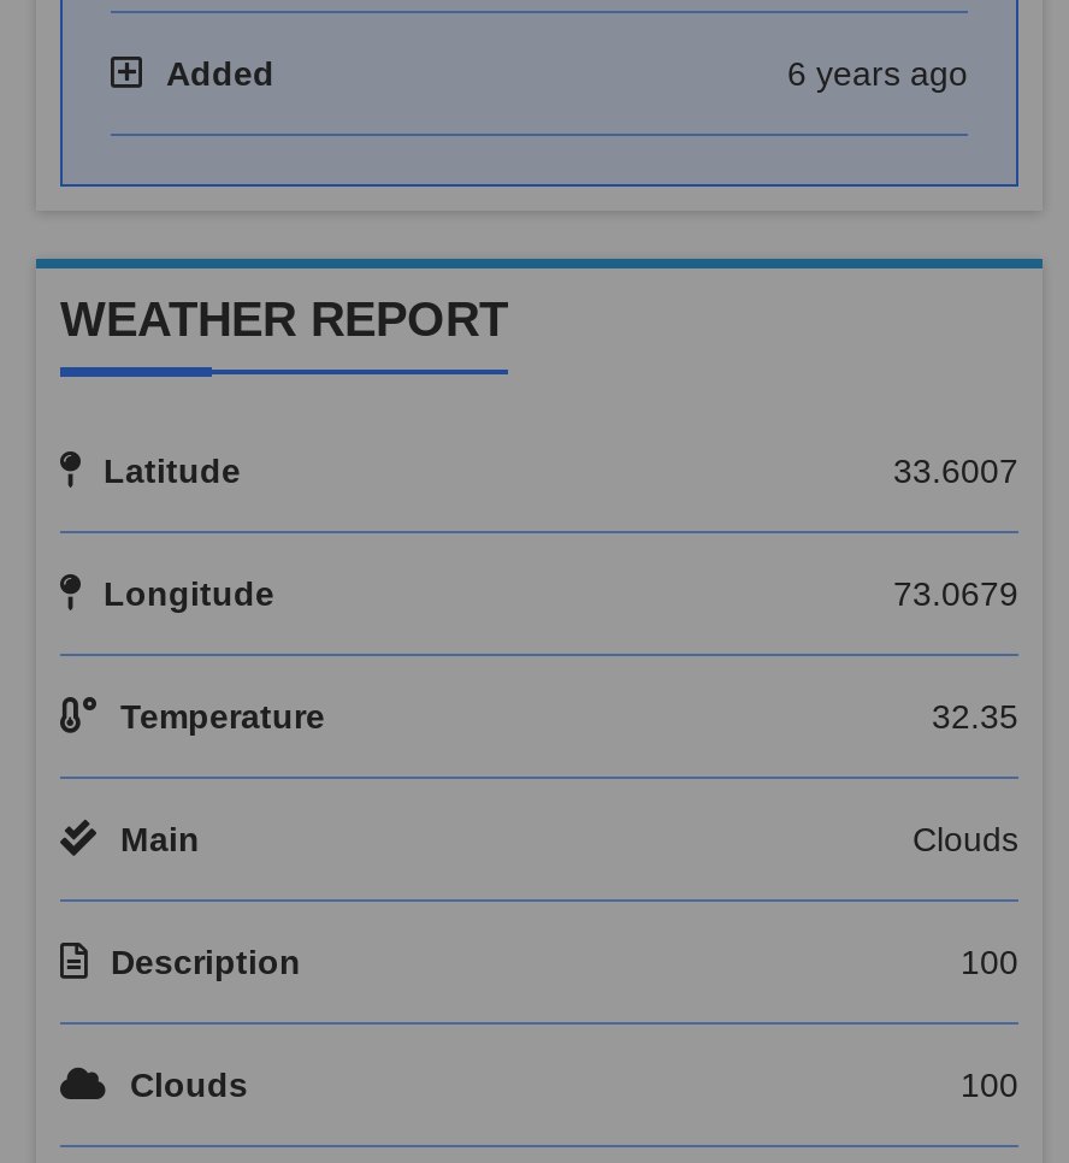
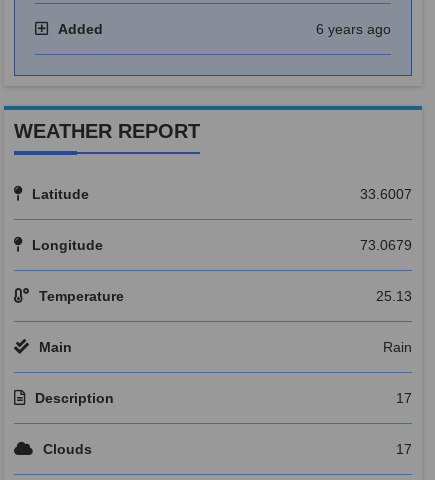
[932,697,1018,735] 32.35 -> [376,288,412,304] 25.13
[913,819,1018,858] Clouds -> [383,339,412,355] Rain
[961,942,1018,981] 100 -> [396,390,412,406] 17
[961,1065,1018,1104] 100 -> [396,441,412,457] 17

